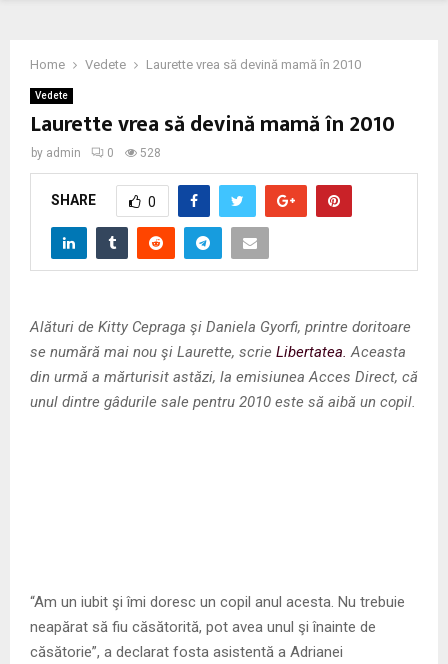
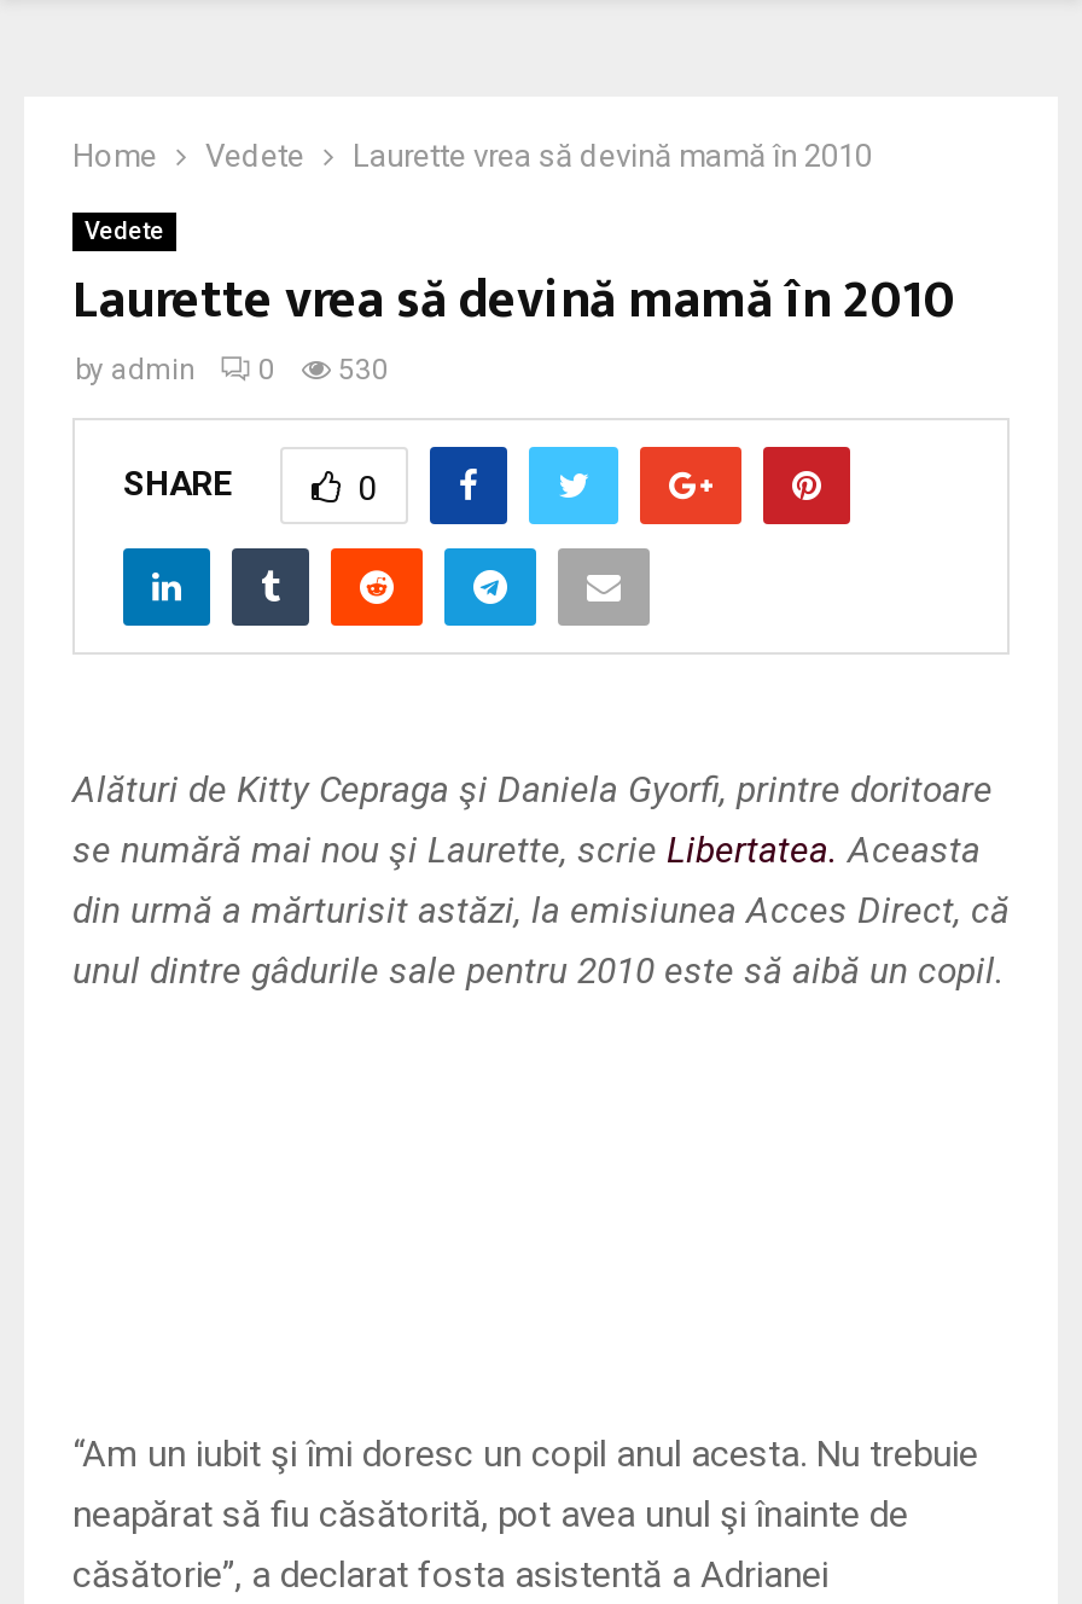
[31,146,161,160] by admin 0 528 -> [75,353,389,387] by admin 0 530

